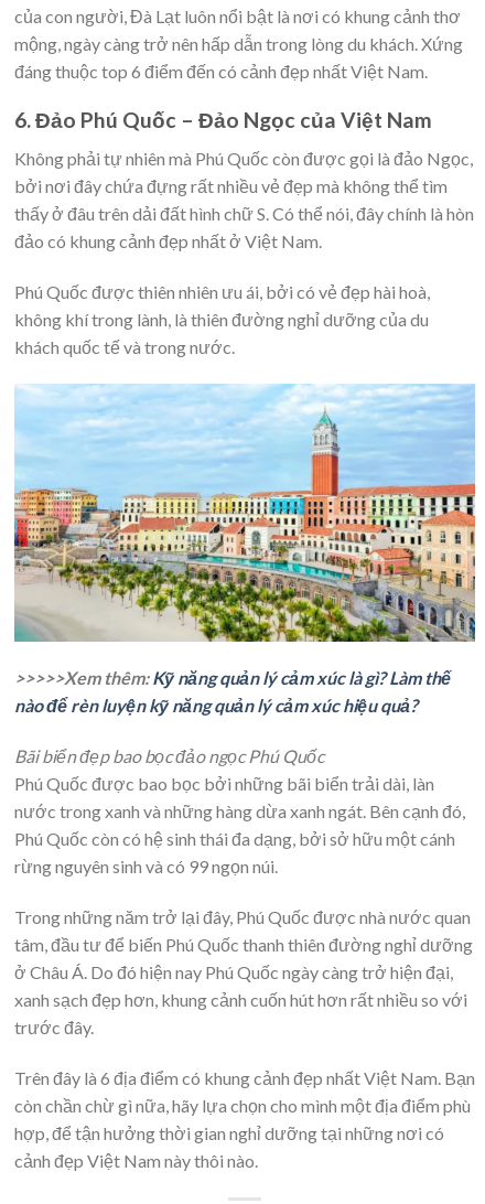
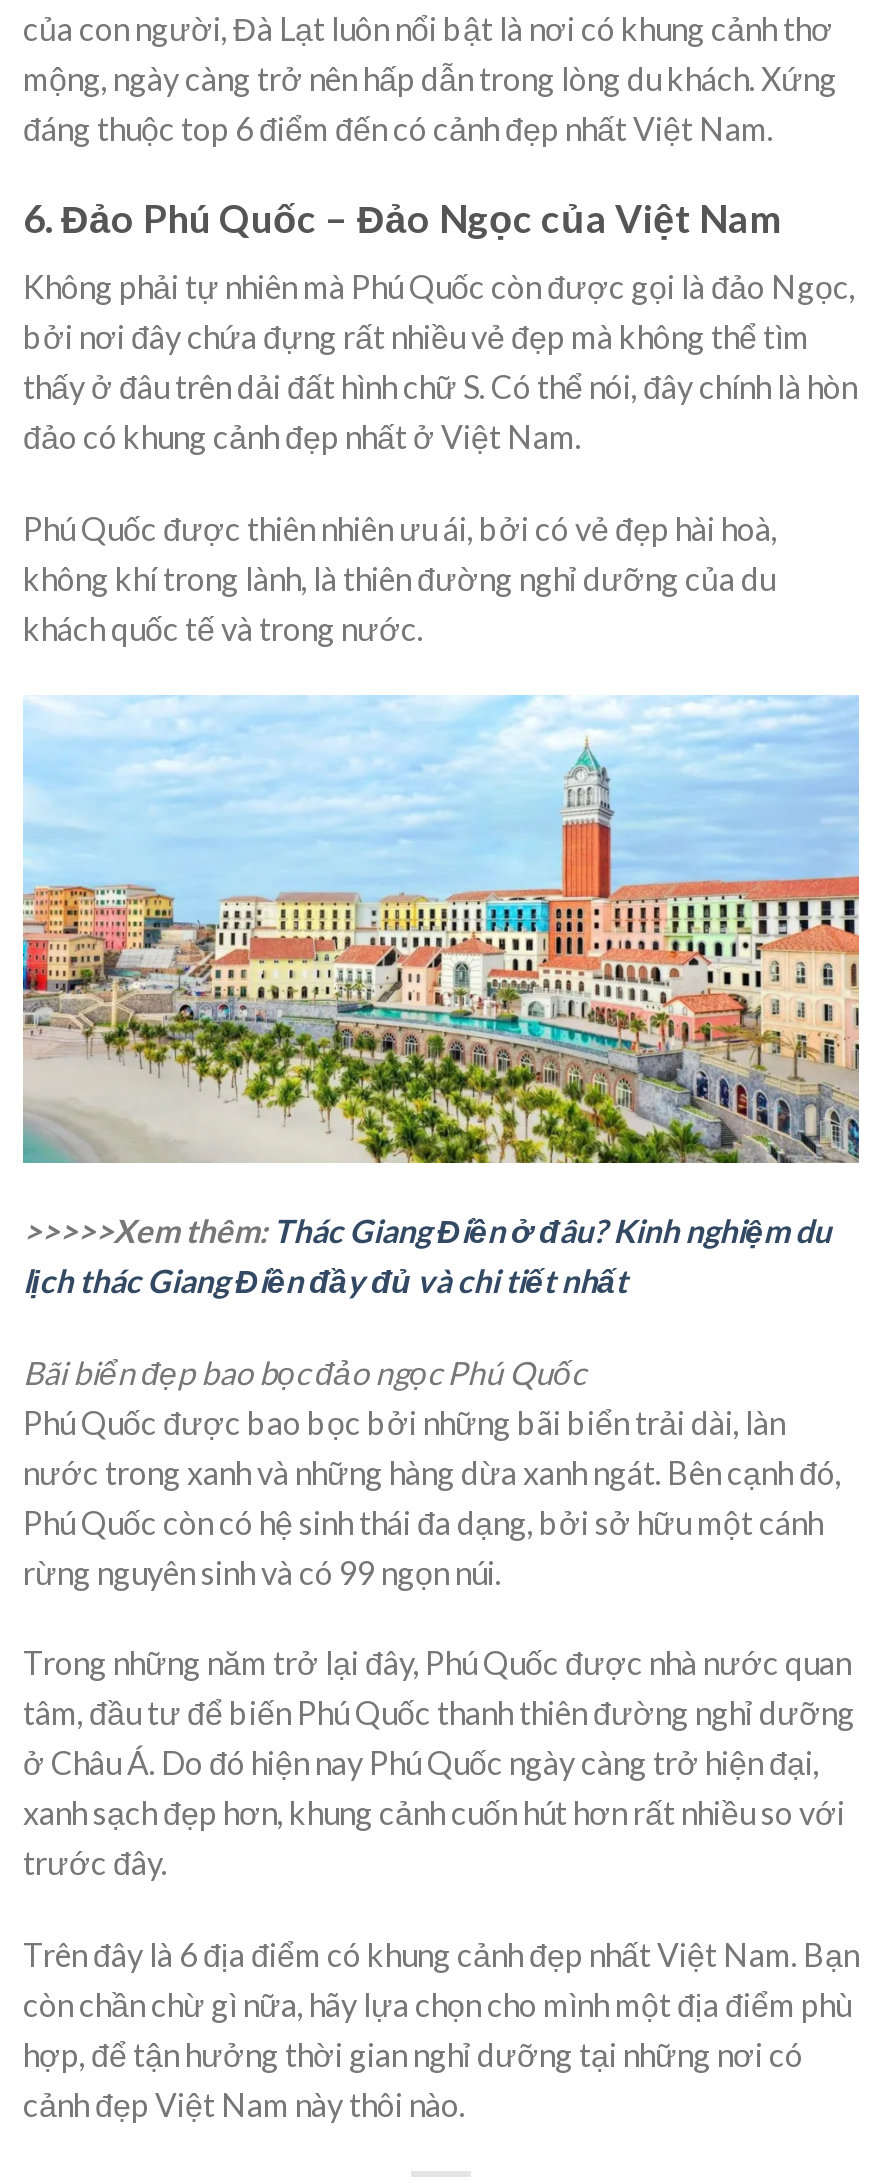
[14,667,451,716] >>>>>Xem thêm: Kỹ năng quản lý cảm xúc là gì? Làm thế | nào để rèn luyện kỹ năng quản lý cảm xúc hiệu quả? -> [23,1211,831,1299] >>>>>Xem thêm: Thác Giang Điền ở đâu? Kinh nghiệm du | lịch thác Giang Điền đầy đủ và chi tiết nhất

